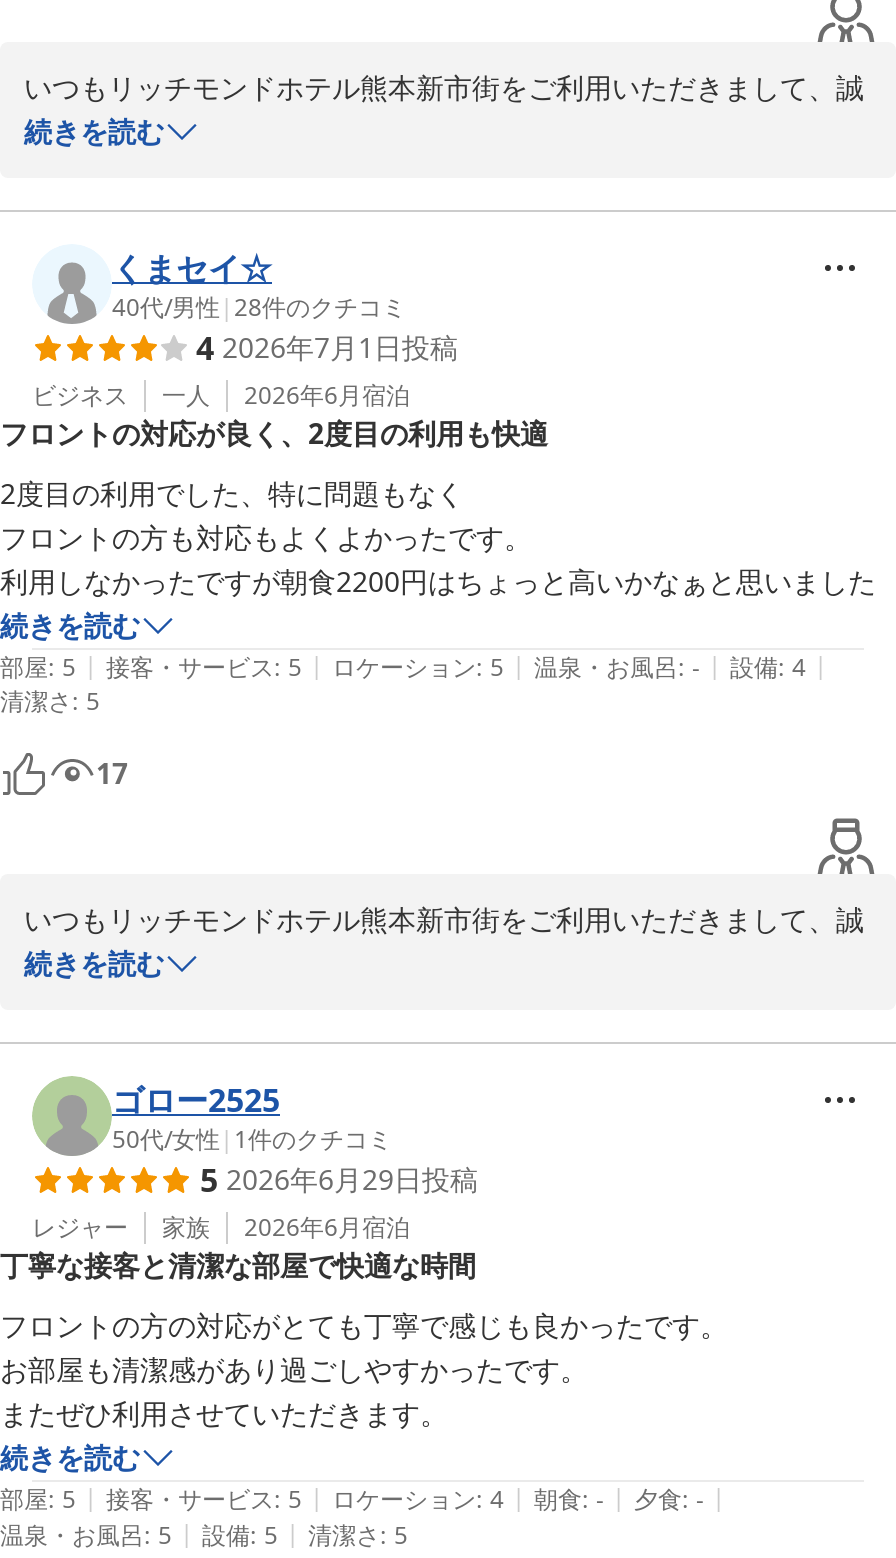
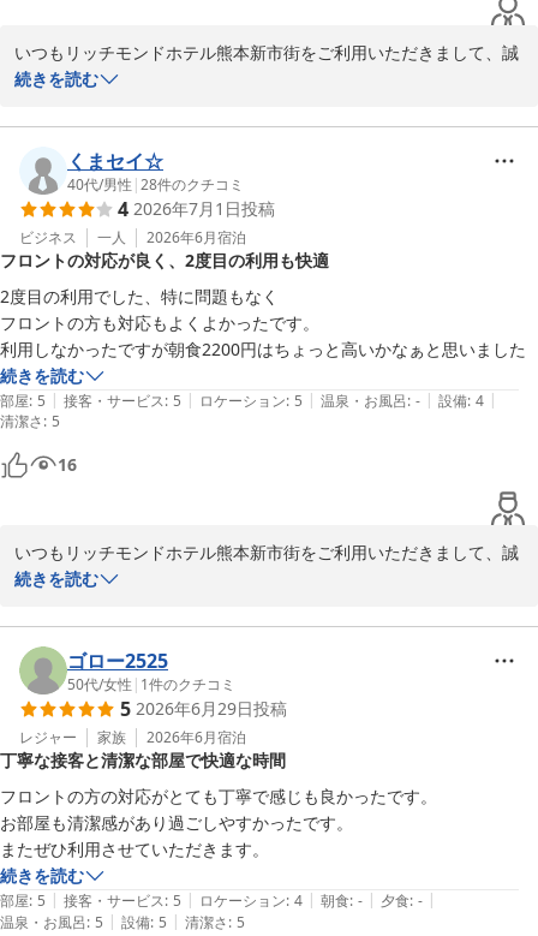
[96,754,128,792] 17 -> [58,453,77,476] 16

